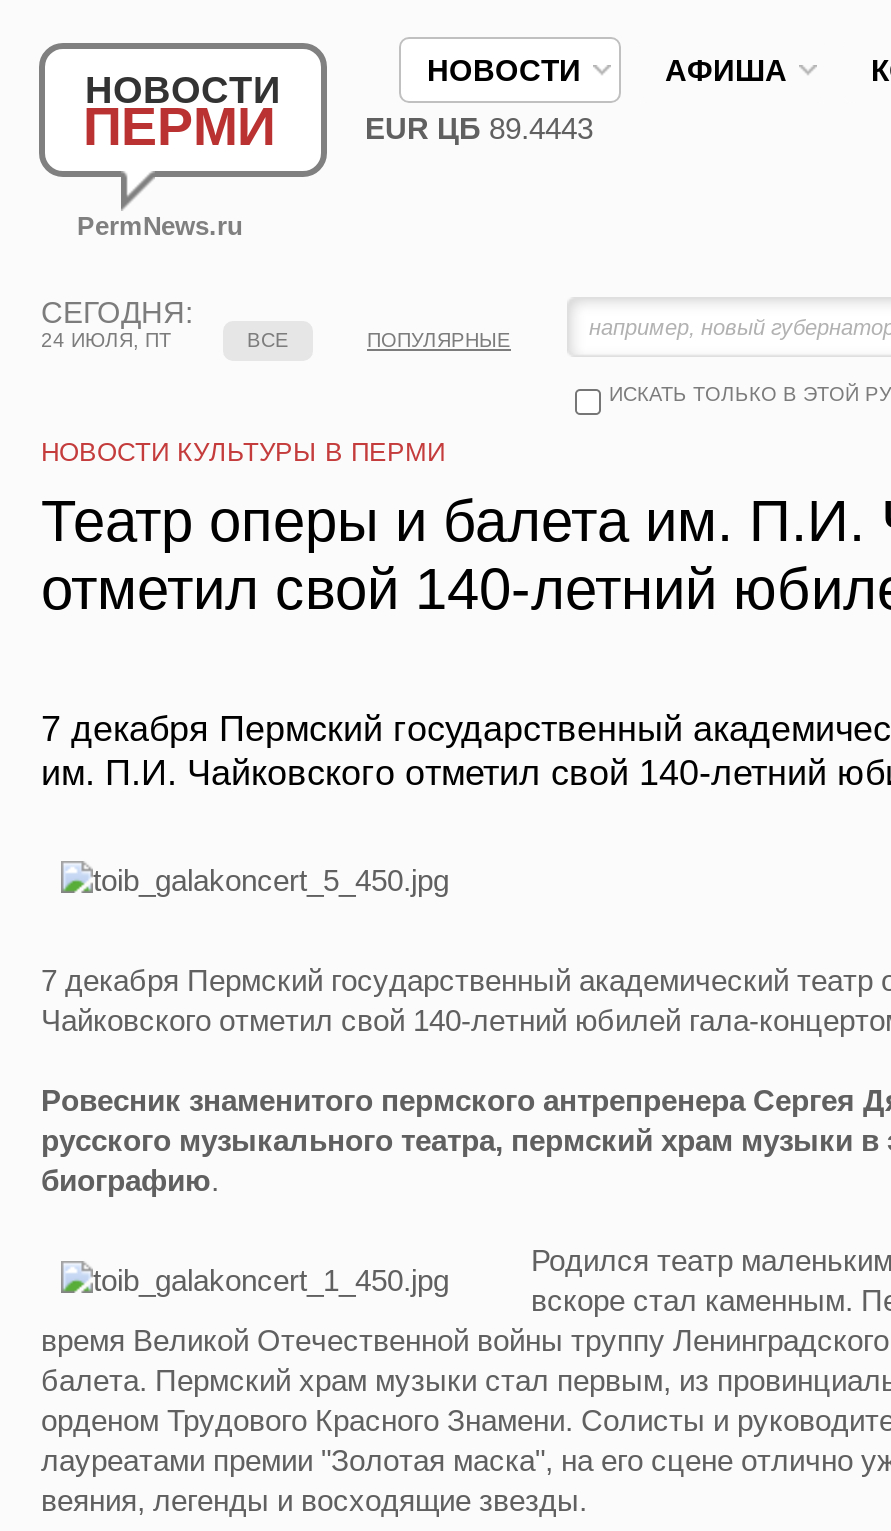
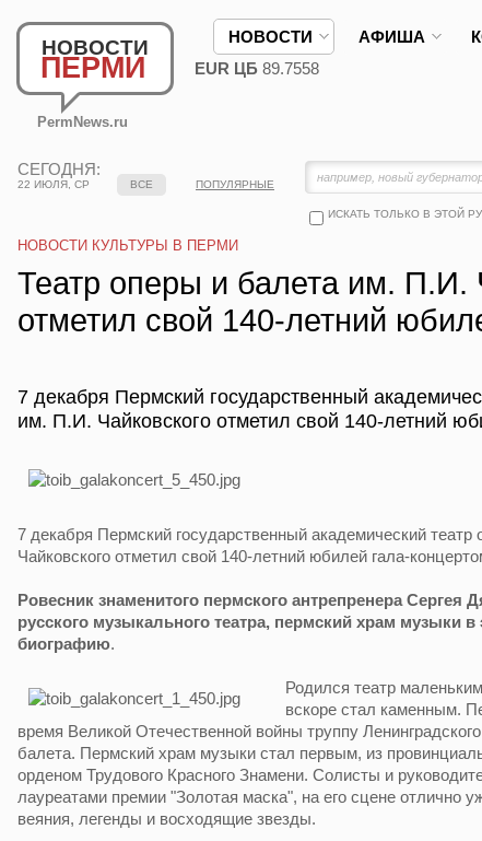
[365,111,593,145] EUR ЦБ 89.4443 -> [195,59,319,78] EUR ЦБ 89.7558
[41,329,171,351] 24 ИЮЛЯ, ПТ -> [17,178,90,190] 22 ИЮЛЯ, СР

